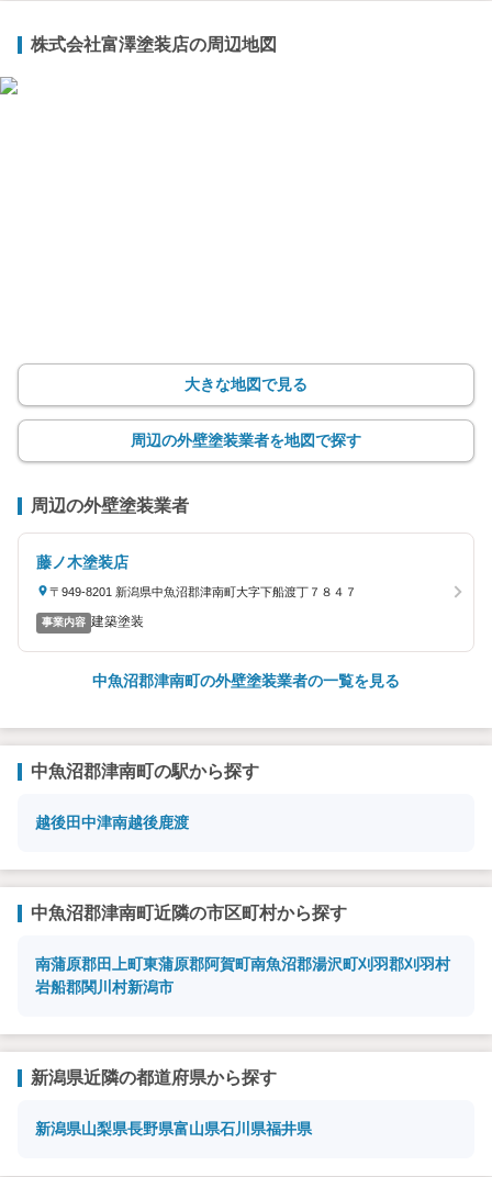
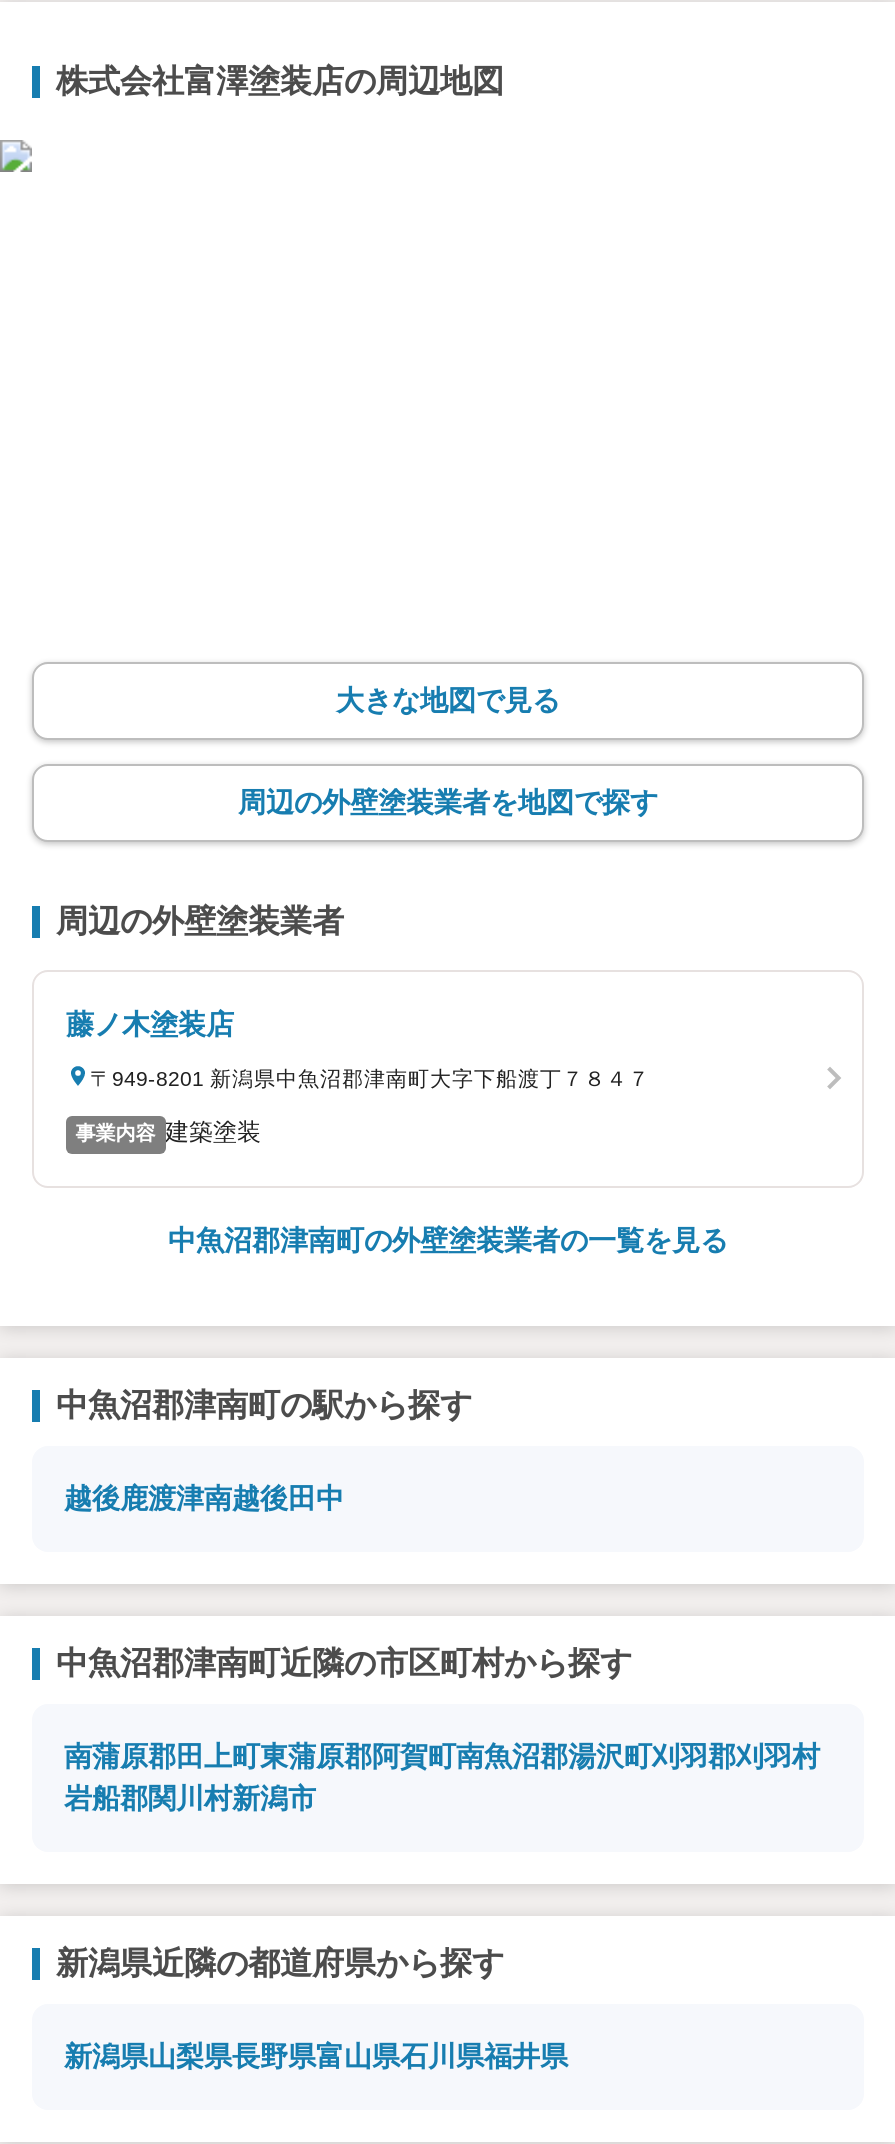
[35,813,189,831] 越後田中津南越後鹿渡 -> [64,1481,344,1513] 越後鹿渡津南越後田中

